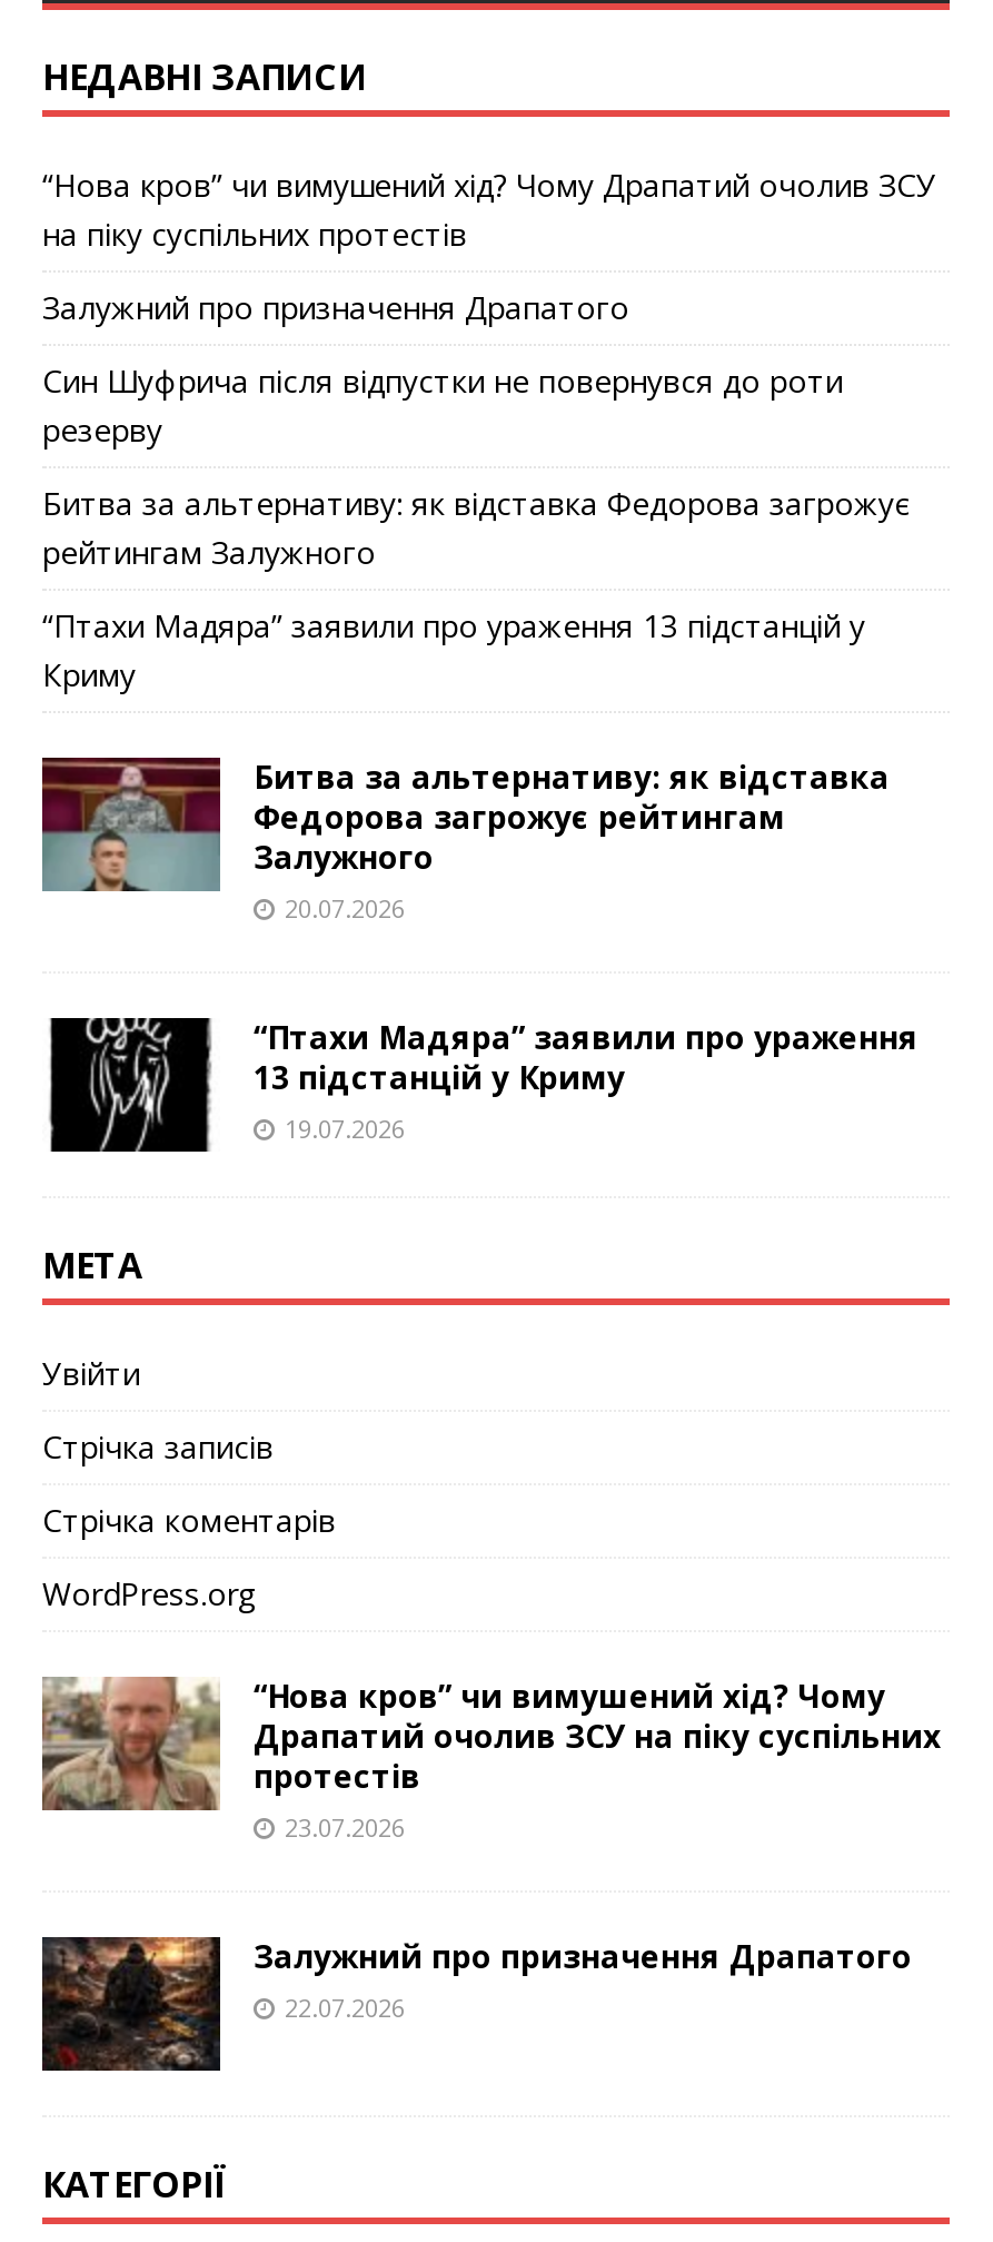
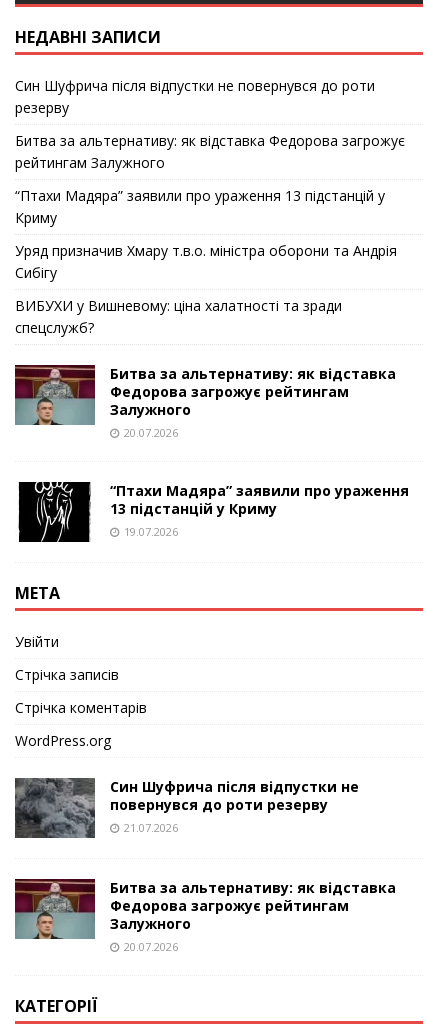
[42,162,936,327] “Нова кров” чи вимушений хід? Чому Драпатий очолив ЗСУ | на піку суспільних протестів | Залужний про призначення Драпатого -> none
moved [42,358,910,694] -> [15,76,405,227]: Син Шуфрича після відпустки не повернувся до роти | резерву | Битва за альтернативу: як відставка Федорова загрожує | рейтингам Залужного | “Птахи Мадяра” заявили про ураження 13 підстанцій у | Криму
none -> [15,241,397,337] Уряд призначив Хмару т.в.о. міністра оборони та Андрія | Сибігу | ВИБУХИ у Вишневому: ціна халатності та зради | спецслужб?
[40,1673,941,1842] [image] | “Нова кров” чи вимушений хід? Чому | Драпатий очолив ЗСУ на піку суспільних | протестів | 23.07.2026 -> [14,777,359,839] [image] | Син Шуфрича після відпустки не | повернувся до роти резерву | 21.07.2026
[40,1900,912,2074] [image] | Залужний про призначення Драпатого | 22.07.2026 -> [14,878,396,956] [image] | Битва за альтернативу: як відставка | Федорова загрожує рейтингам | Залужного | 20.07.2026

